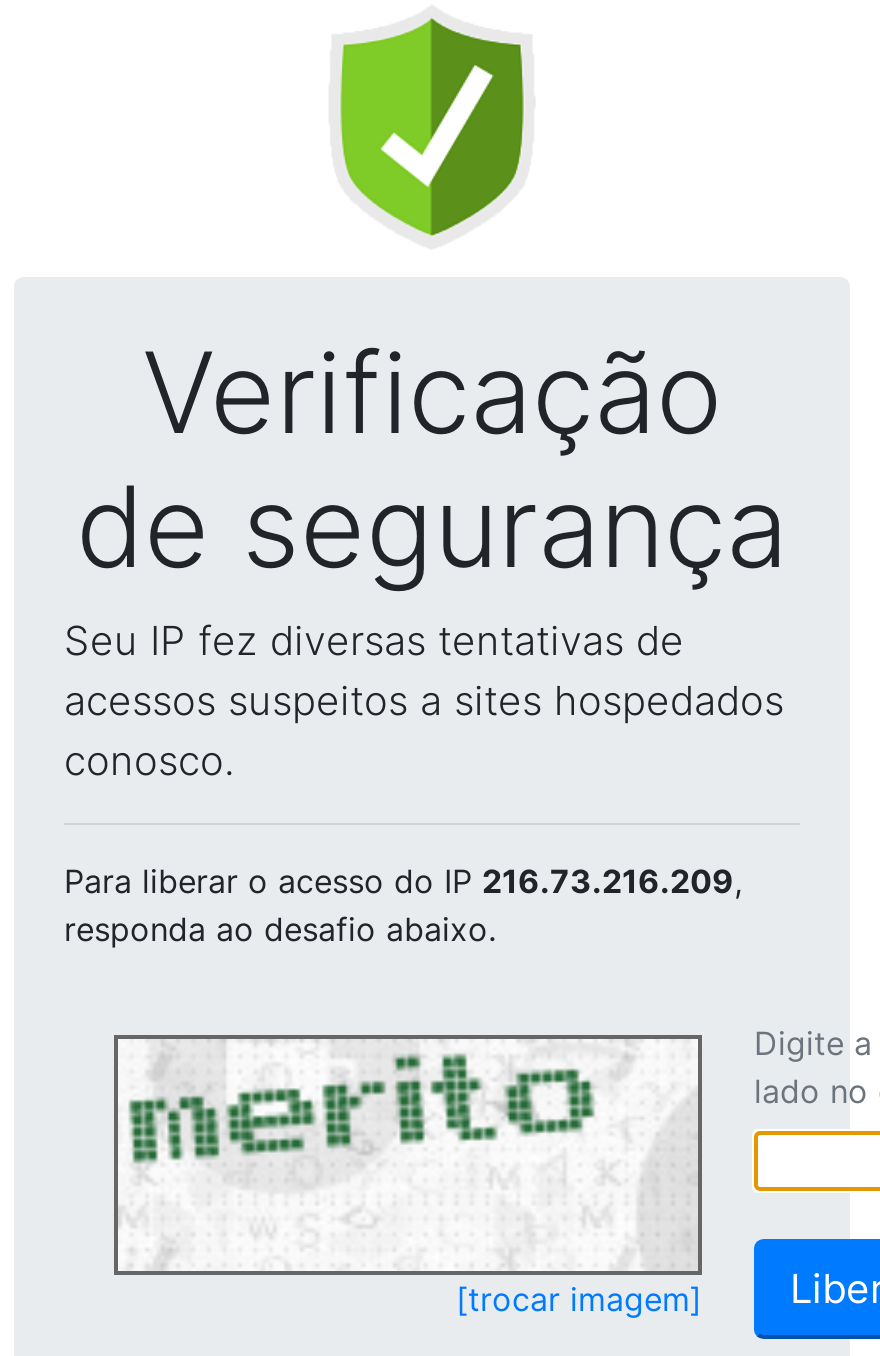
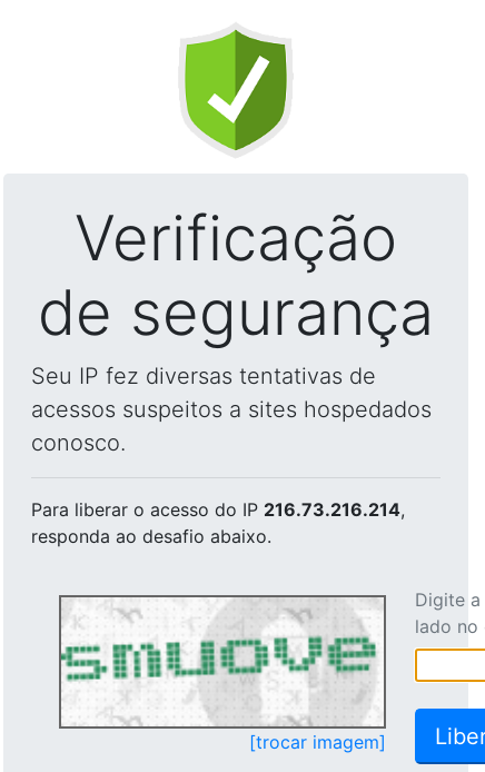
[64,861,742,901] Para liberar o acesso do IP 216.73.216.209, -> [31,498,405,521] Para liberar o acesso do IP 216.73.216.214,
[118,1043,694,1269] [image] -> [60,601,383,724] [image]

